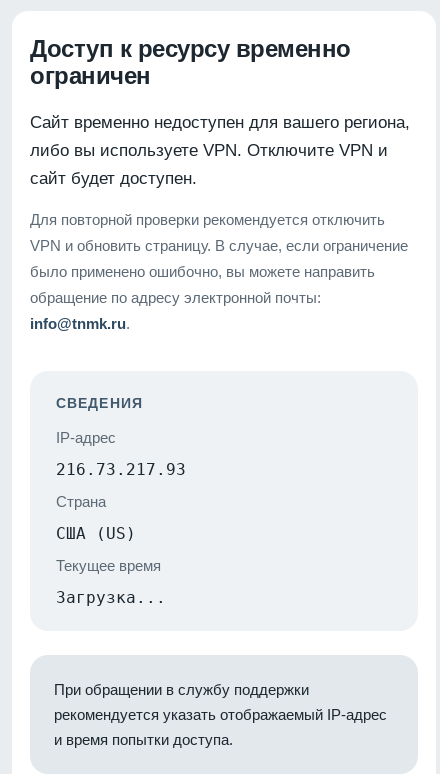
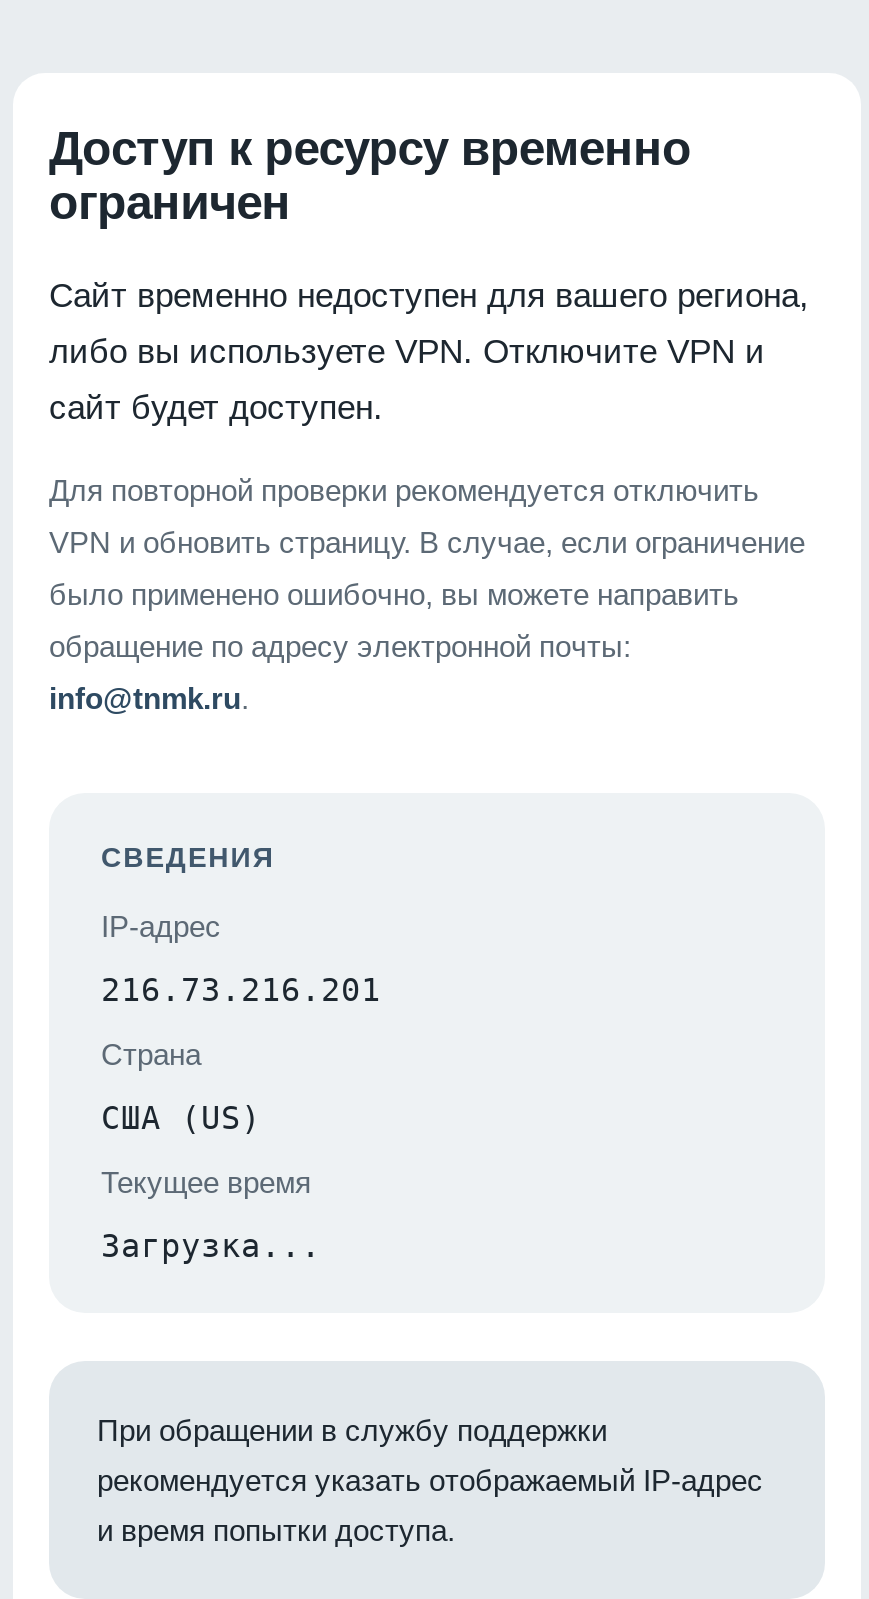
[56,459,186,478] 216.73.217.93 -> [101,970,381,1008] 216.73.216.201

